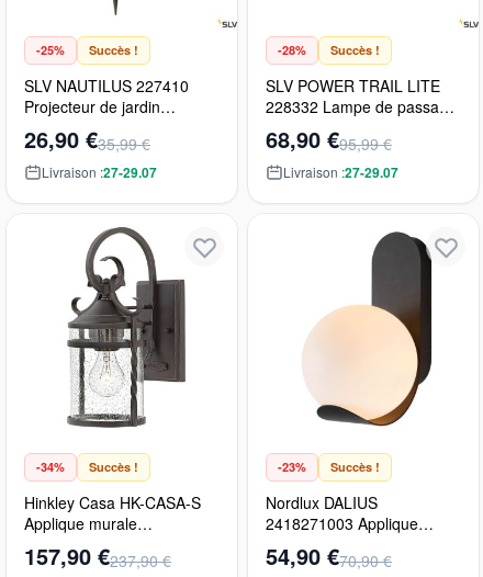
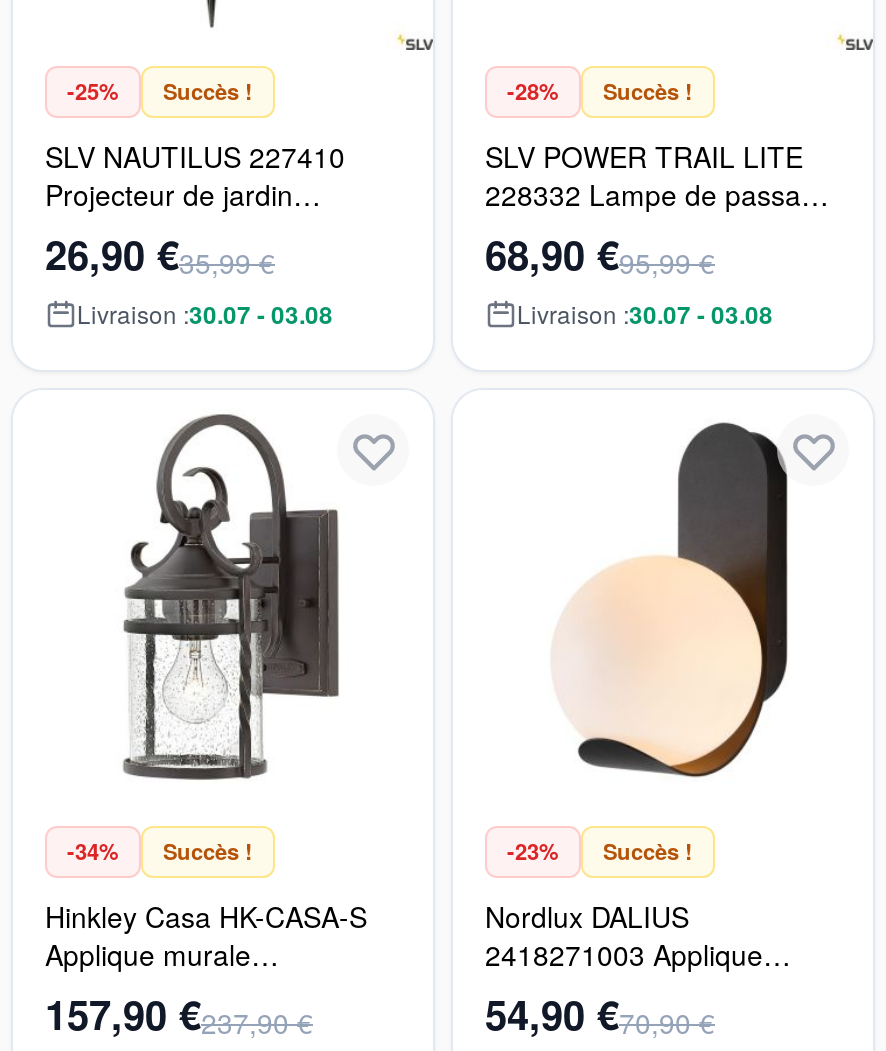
[42,162,157,182] Livraison : 27-29.07 -> [77,296,333,332] Livraison : 30.07 - 03.08
[283,162,398,182] Livraison : 27-29.07 -> [517,296,773,332] Livraison : 30.07 - 03.08

